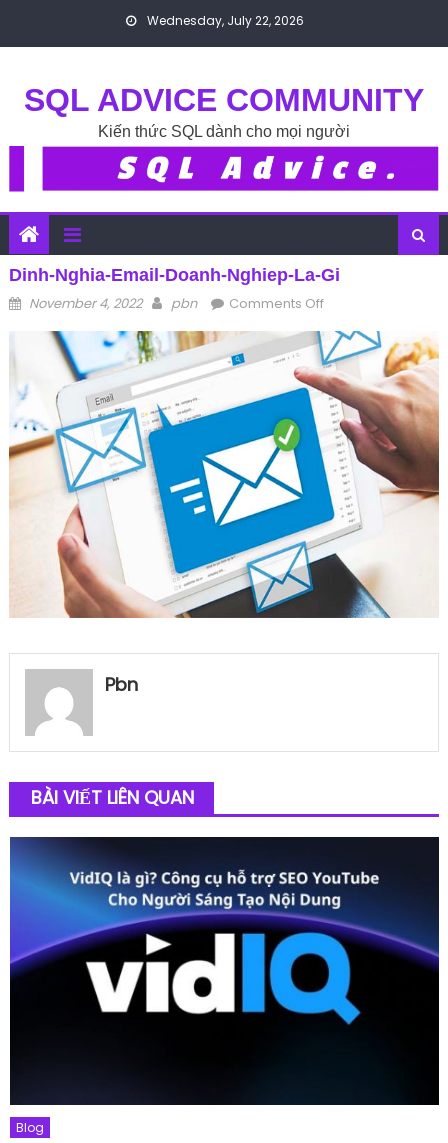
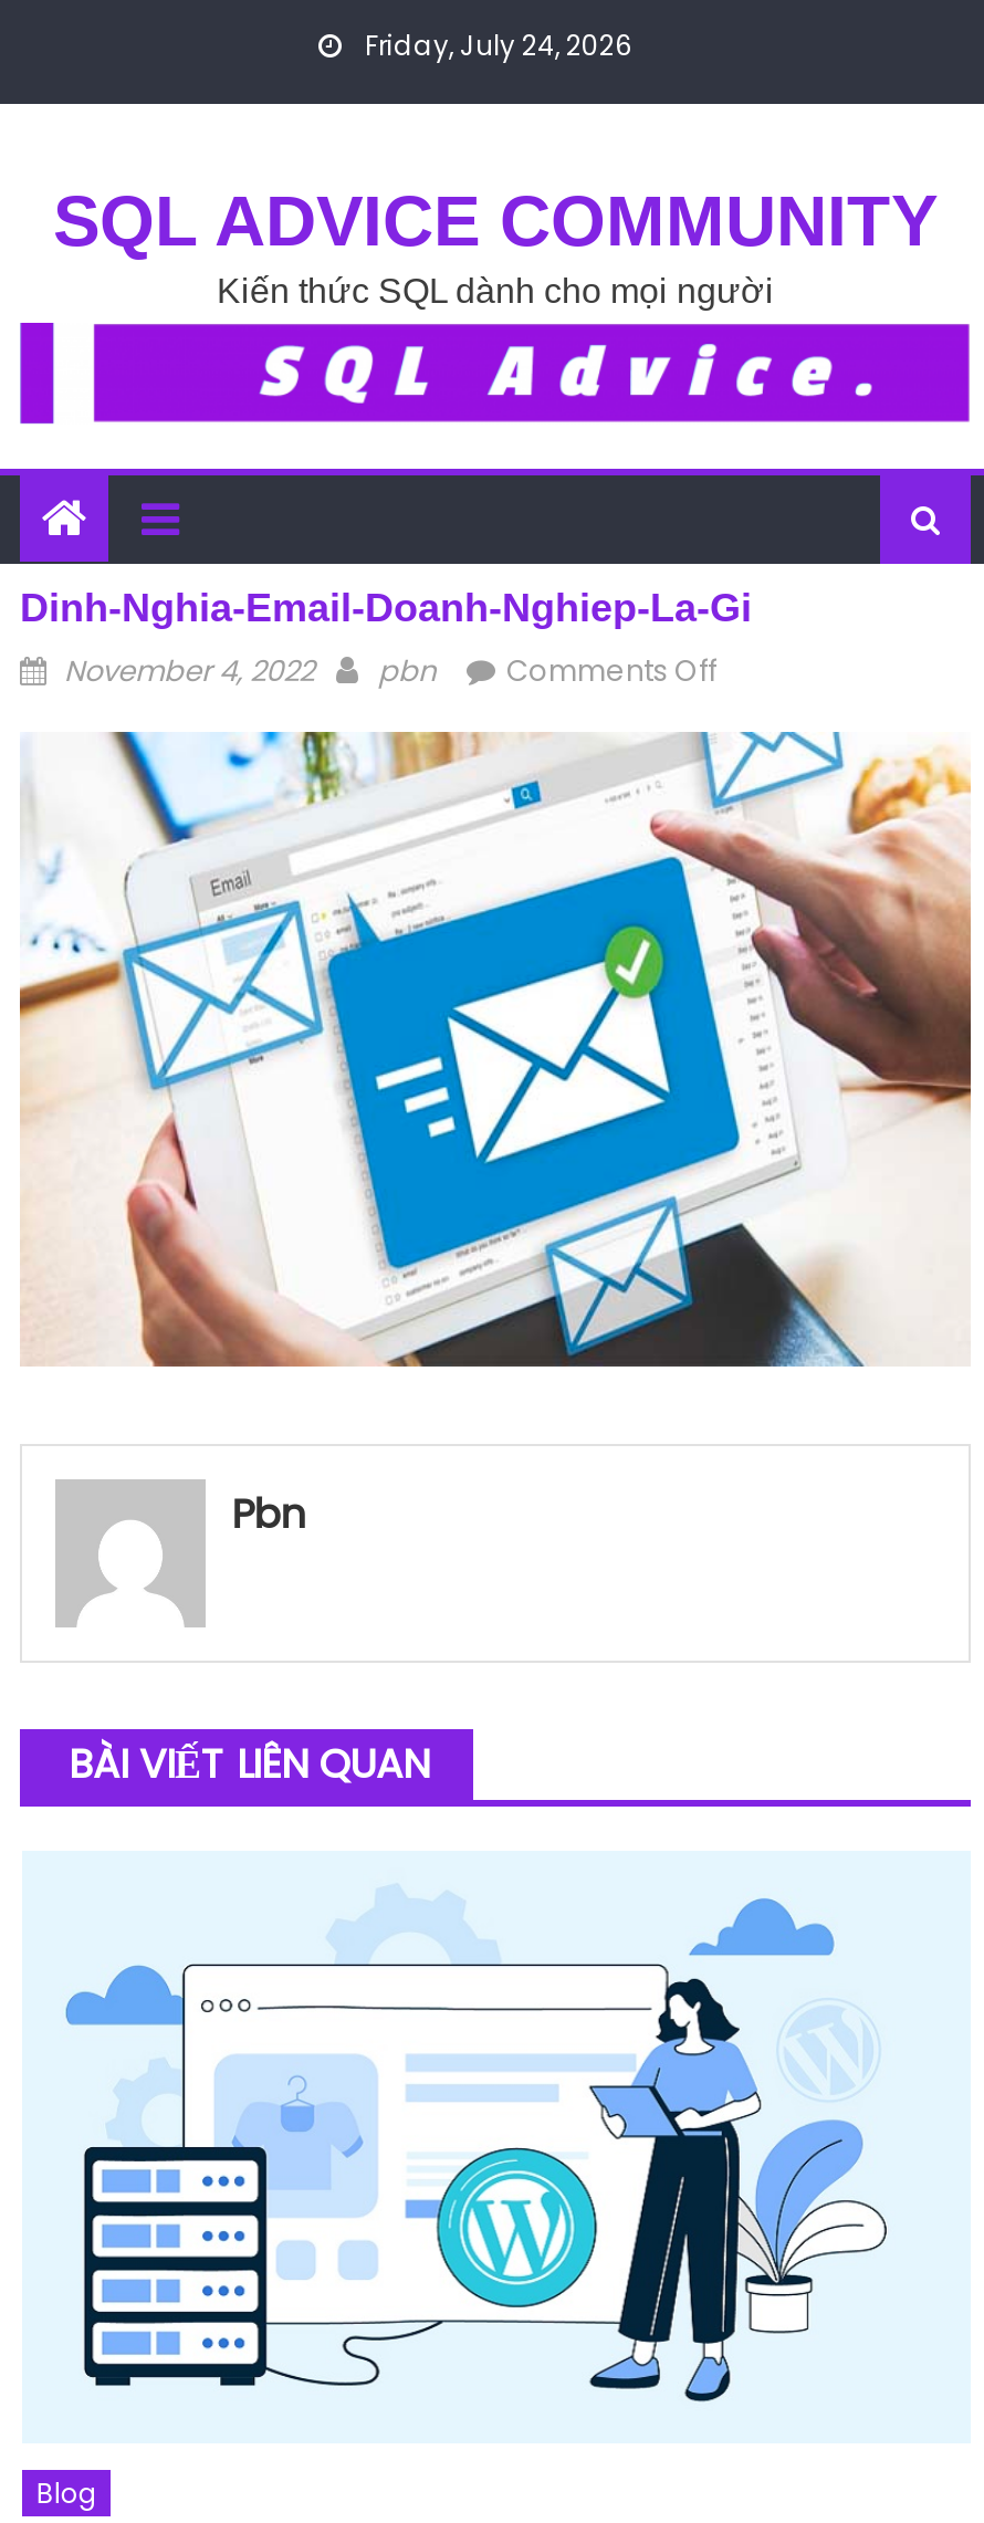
[144,12,304,29] Wednesday, July 22, 2026 -> [358,27,632,64] Friday, July 24, 2026
[9,836,440,1106] [image] -> [22,1851,971,2443] [image]

